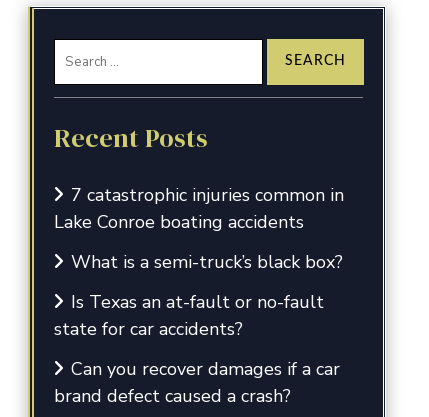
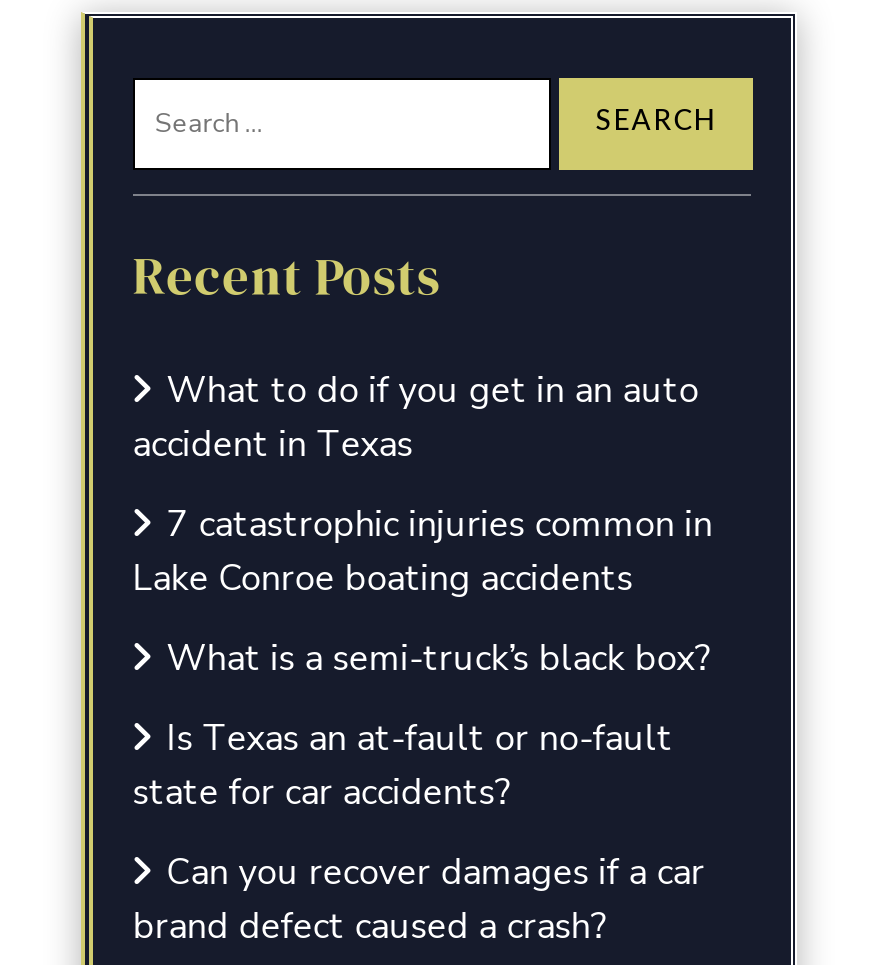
none -> [133,366,699,468] What to do if you get in an auto | accident in Texas

